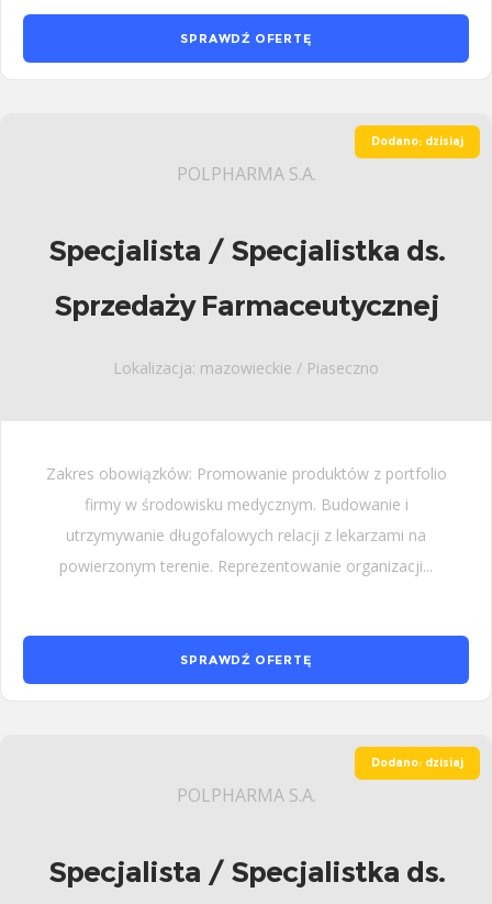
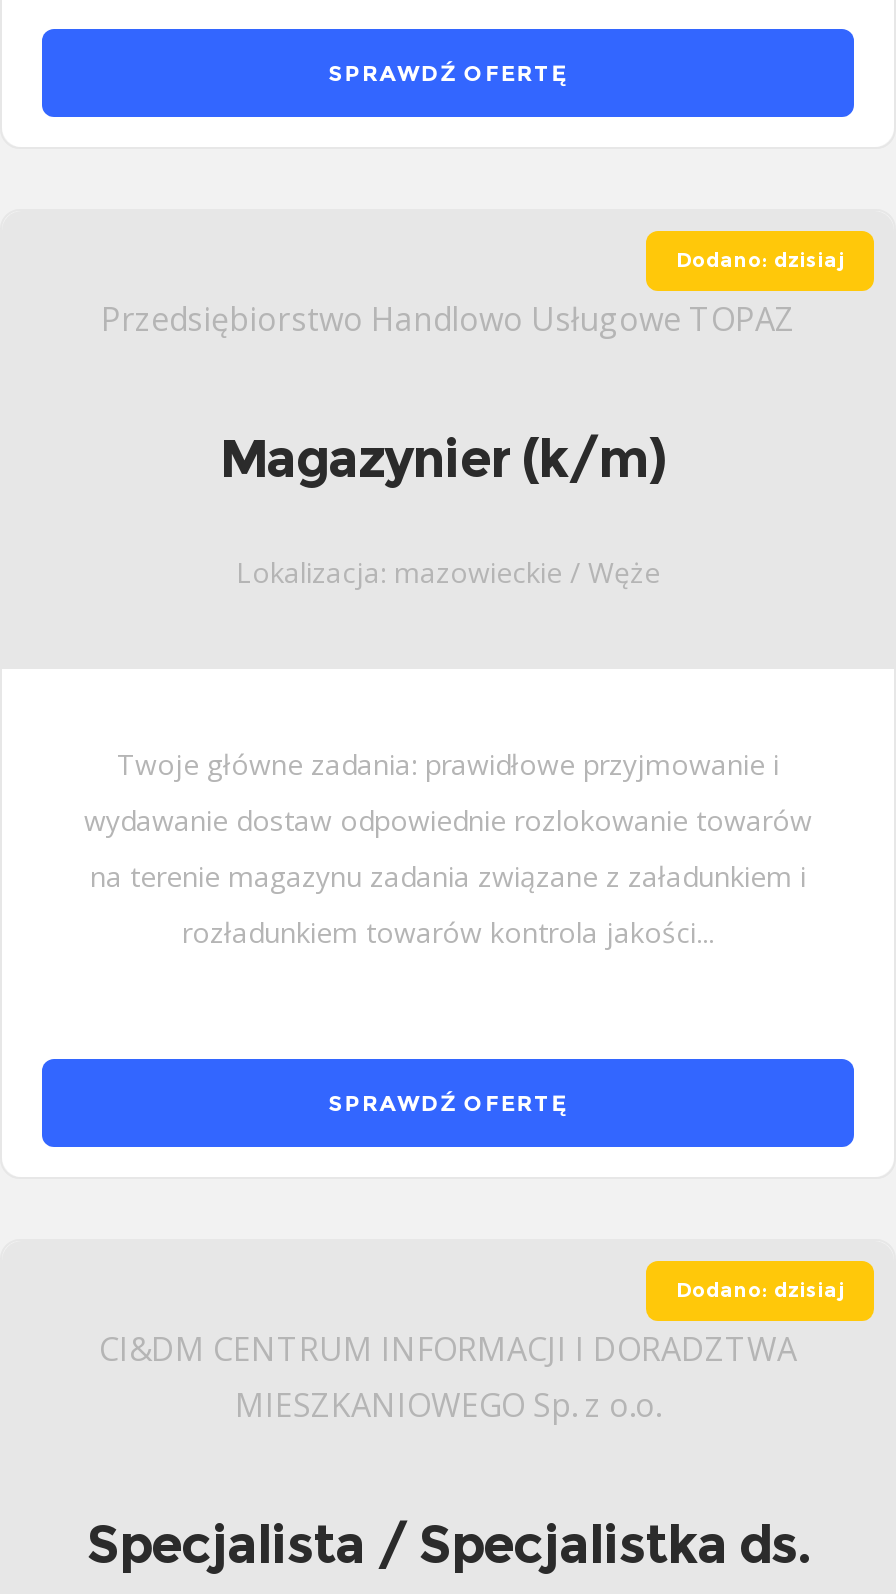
[48,162,444,378] POLPHARMA S.A. | Specjalista / Specjalistka ds. | Sprzedaży Farmaceutycznej | Lokalizacja: mazowieckie / Piaseczno -> [101,297,795,591] Przedsiębiorstwo Handlowo Usługowe TOPAZ | Magazynier (k/m) | Lokalizacja: mazowieckie / Węże
[46,463,446,576] Zakres obowiązków: Promowanie produktów z portfolio | firmy w środowisku medycznym. Budowanie i | utrzymywanie długofalowych relacji z lekarzami na | powierzonym terenie. Reprezentowanie organizacji... -> [84,745,812,951] Twoje główne zadania: prawidłowe przyjmowanie i | wydawanie dostaw odpowiednie rozlokowanie towarów | na terenie magazynu zadania związane z załadunkiem i | rozładunkiem towarów kontrola jakości...
moved [181,652,463,770] -> [329,1089,844,1303]: SPRAWDŹ OFERTĘ | Dodano: dzisiaj
[176,783,316,807] POLPHARMA S.A. -> [99,1327,797,1427] CI&DM CENTRUM INFORMACJI I DORADZTWA | MIESZKANIOWEGO Sp. z o.o.

